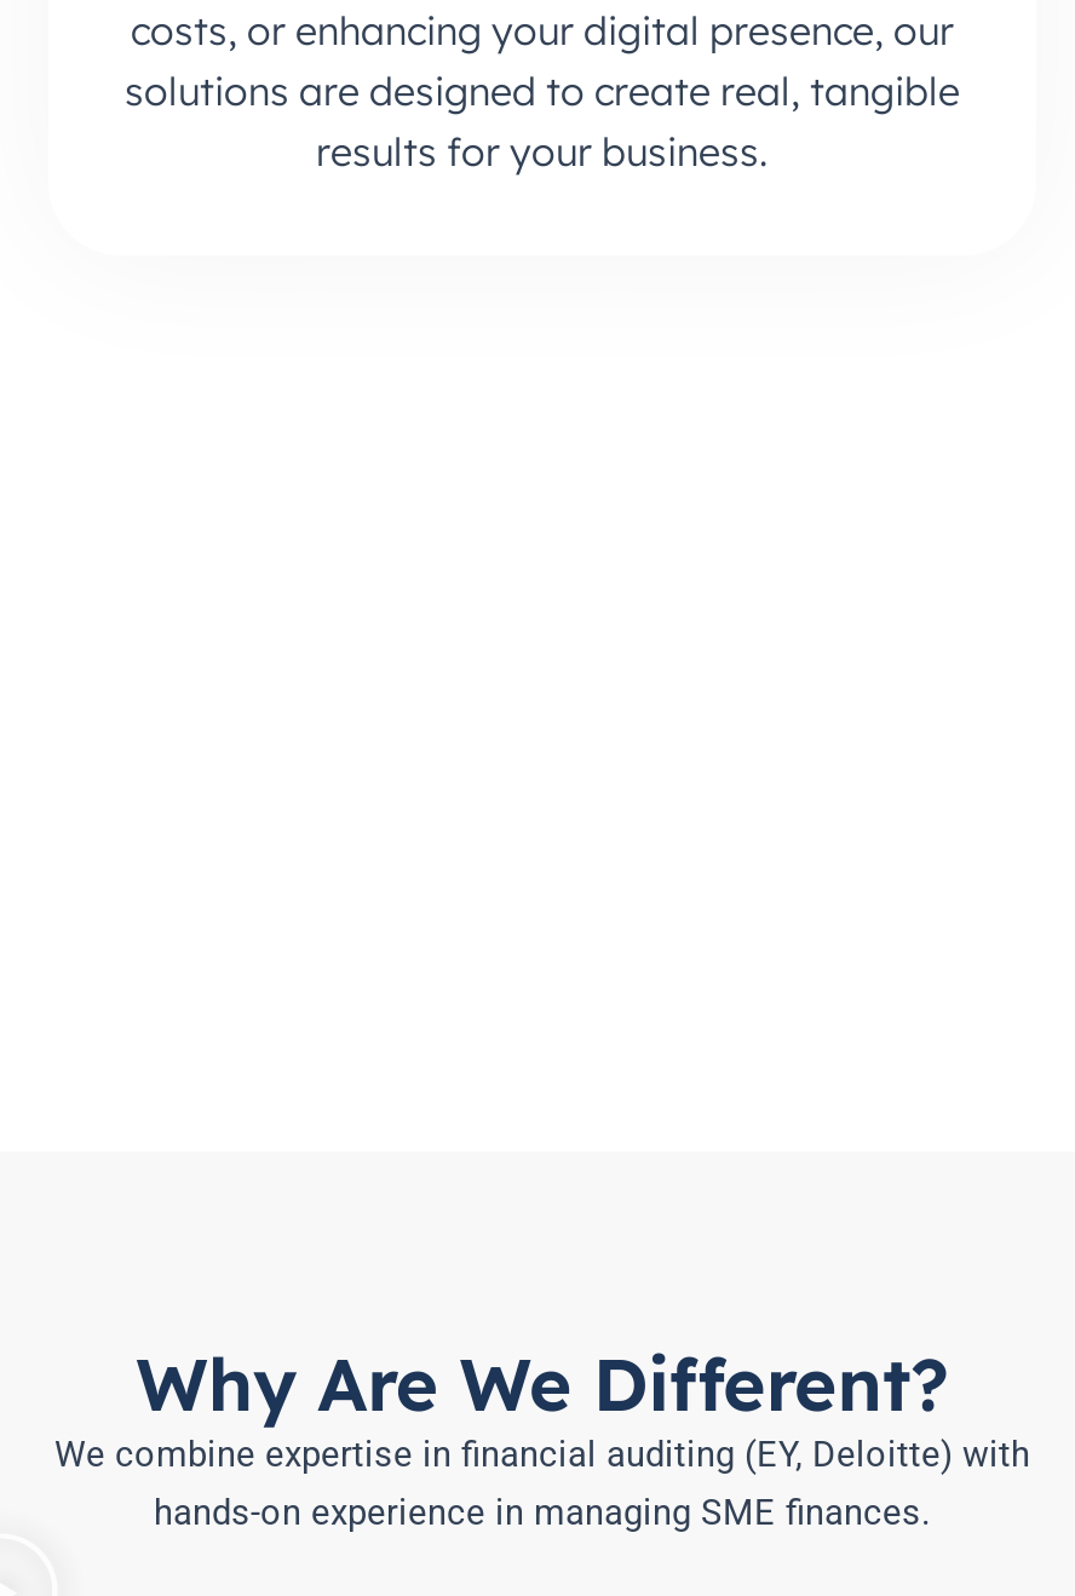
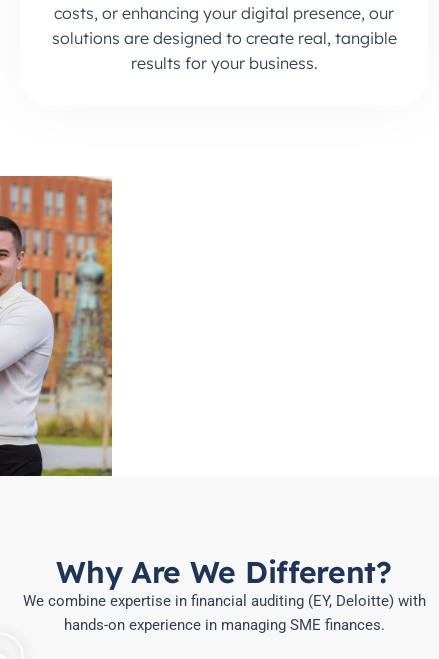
none -> [3,175,113,477] [image]

